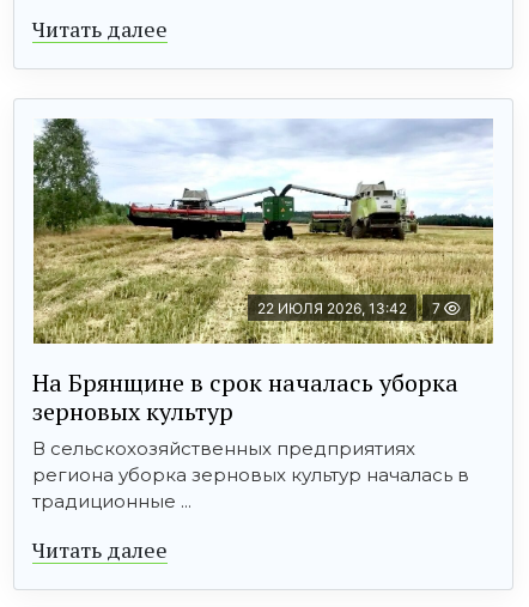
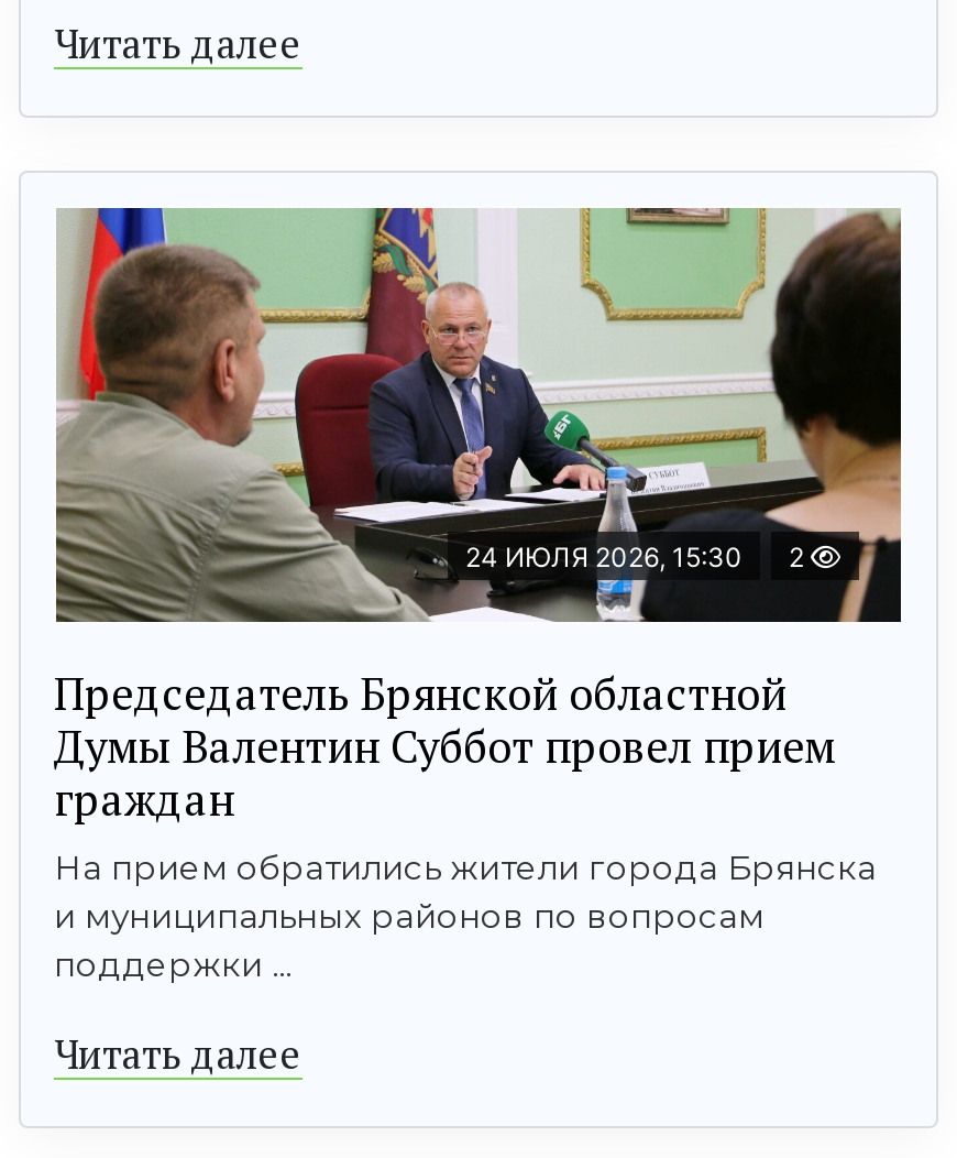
[34,117,494,345] [image] | 22 ИЮЛЯ 2026, 13:42 | 7 -> [56,206,903,624] [image] | 24 ИЮЛЯ 2026, 15:30 | 2
[32,367,469,513] На Брянщине в срок началась уборка | зерновых культур | В сельскохозяйственных предприятиях | региона уборка зерновых культур началась в | традиционные ... -> [54,664,877,986] Председатель Брянской областной | Думы Валентин Суббот провел прием | граждан | На прием обратились жители города Брянска | и муниципальных районов по вопросам | поддержки ...

